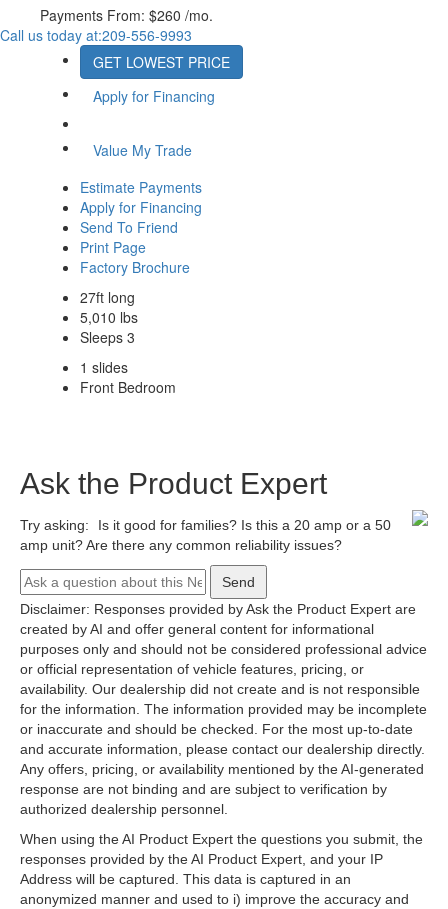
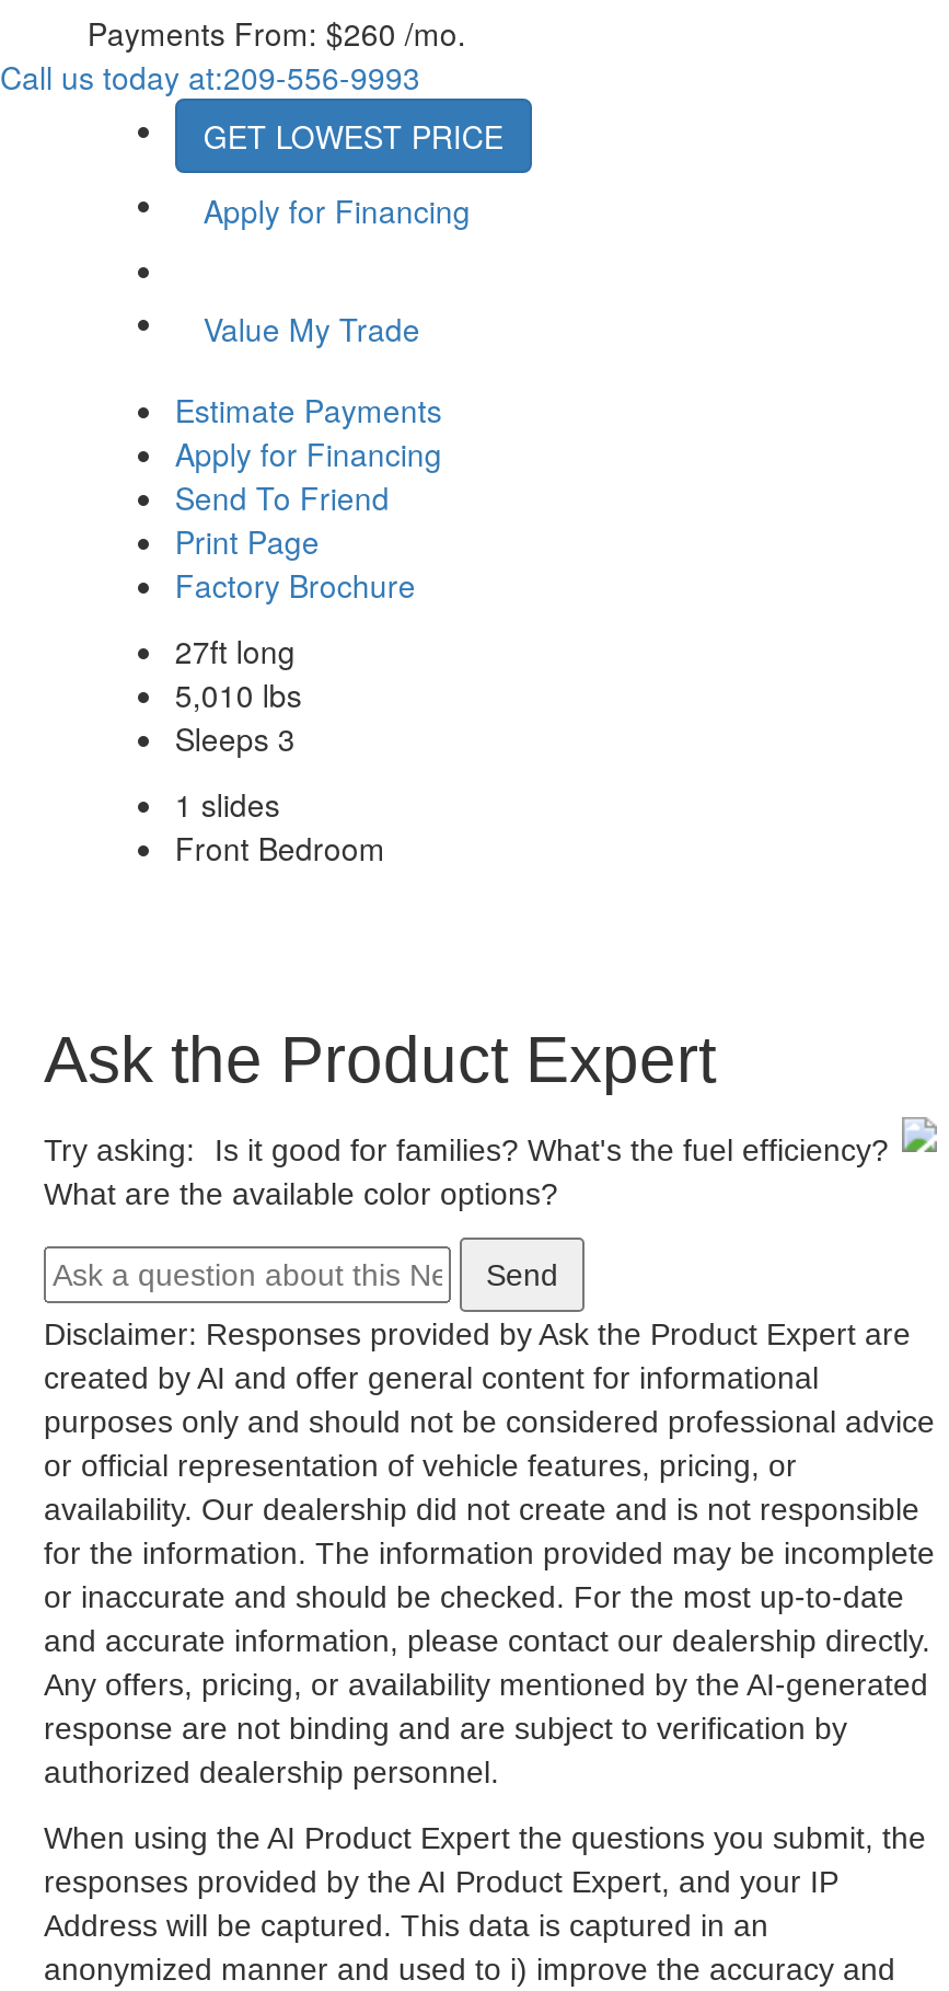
[20,517,391,553] Try asking: Is it good for families? Is this a 20 amp or a 50 | amp unit? Are there any common reliability issues? -> [44,1132,889,1210] Try asking: Is it good for families? What's the fuel efficiency? | What are the available color options?

